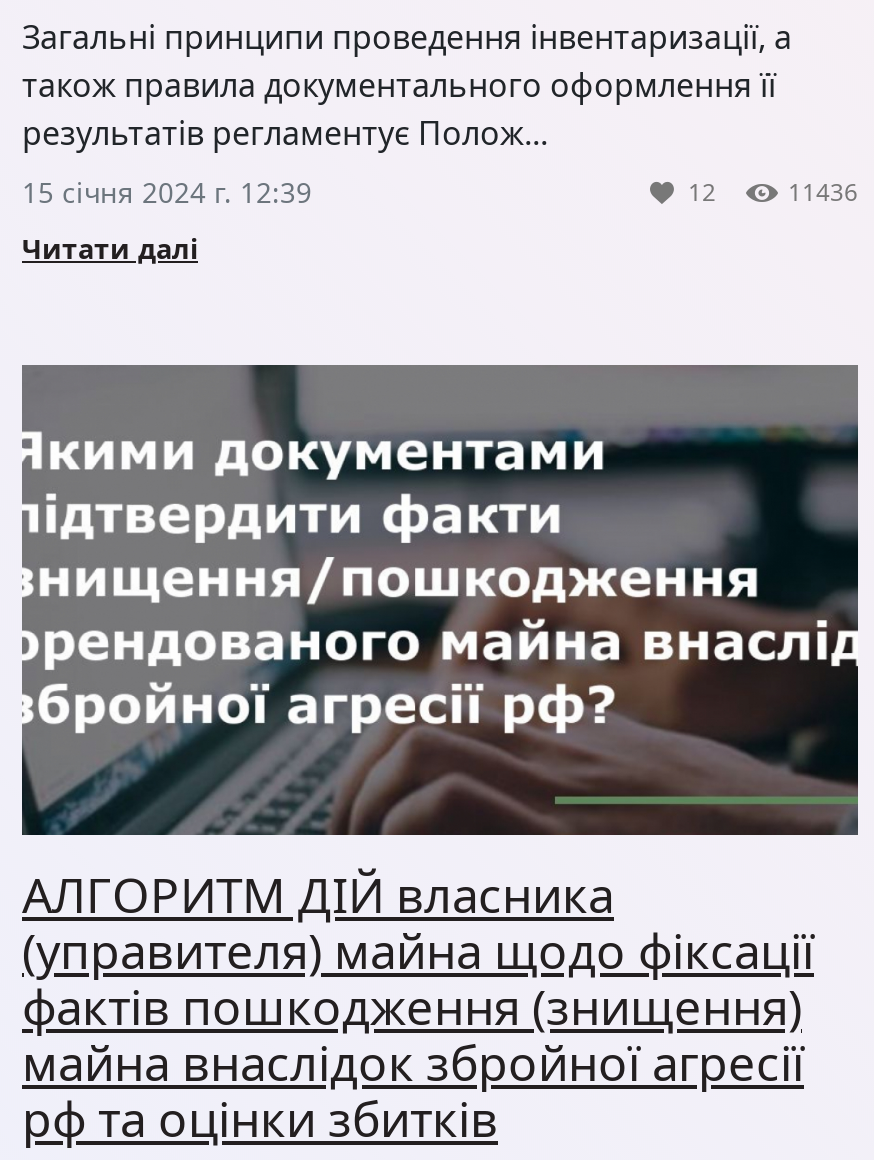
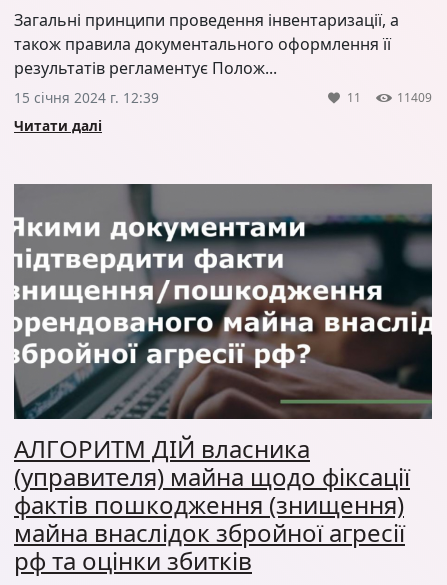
[688,175,716,209] 12 -> [347,89,361,106] 11
[788,175,858,209] 11436 -> [397,89,432,106] 11409

